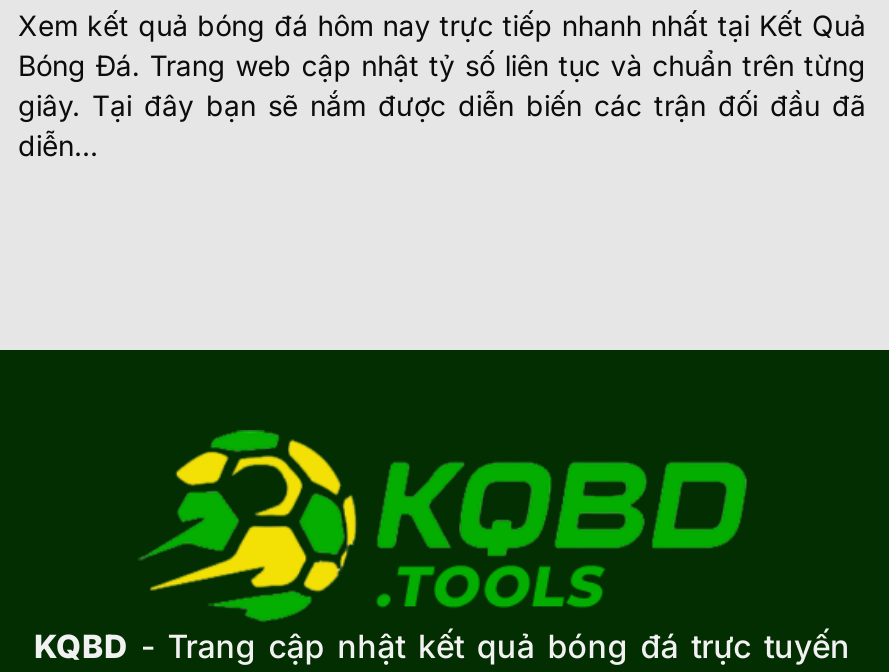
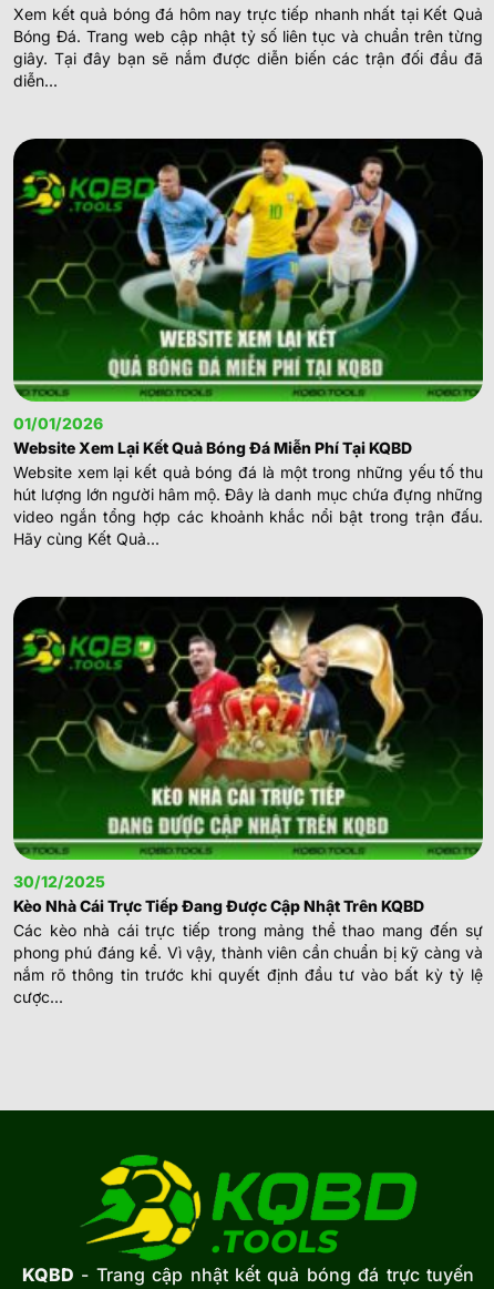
none -> [12,138,484,548] [image] | 01/01/2026 | Website Xem Lại Kết Quả Bóng Đá Miễn Phí Tại KQBD | Website xem lại kết quả bóng đá là một trong những yếu tố thu | hút lượng lớn người hâm mộ. Đây là danh mục chứa đựng những | video ngắn tổng hợp các khoảnh khắc nổi bật trong trận đấu. | Hãy cùng Kết Quả...
none -> [12,596,484,1006] [image] | 30/12/2025 | Kèo Nhà Cái Trực Tiếp Đang Được Cập Nhật Trên KQBD | Các kèo nhà cái trực tiếp trong mảng thể thao mang đến sự | phong phú đáng kể. Vì vậy, thành viên cần chuẩn bị kỹ càng và | nắm rõ thông tin trước khi quyết định đầu tư vào bất kỳ tỷ lệ | cược...

